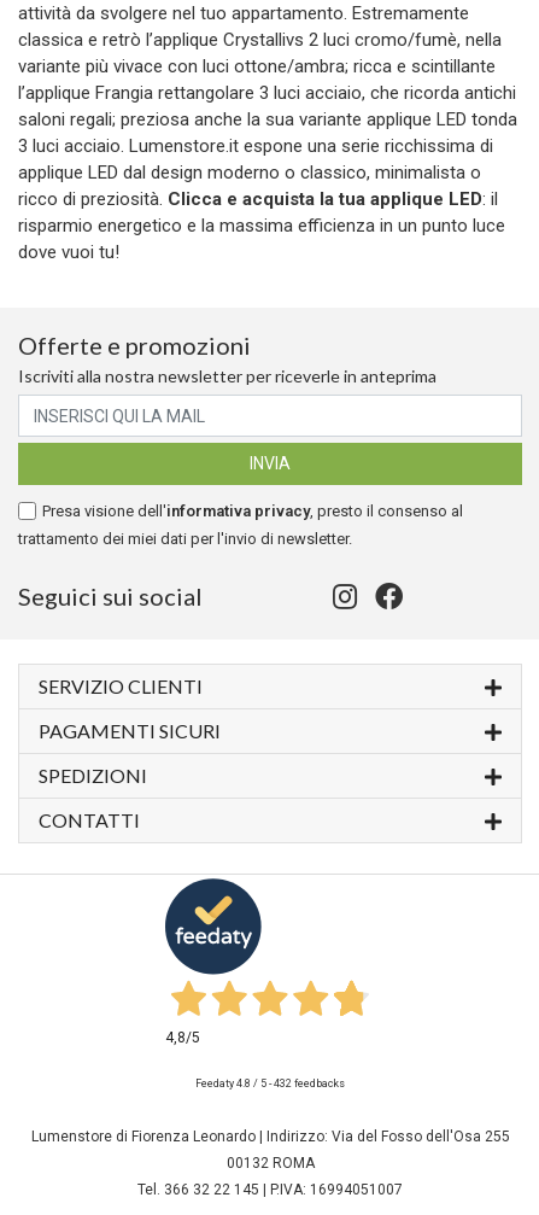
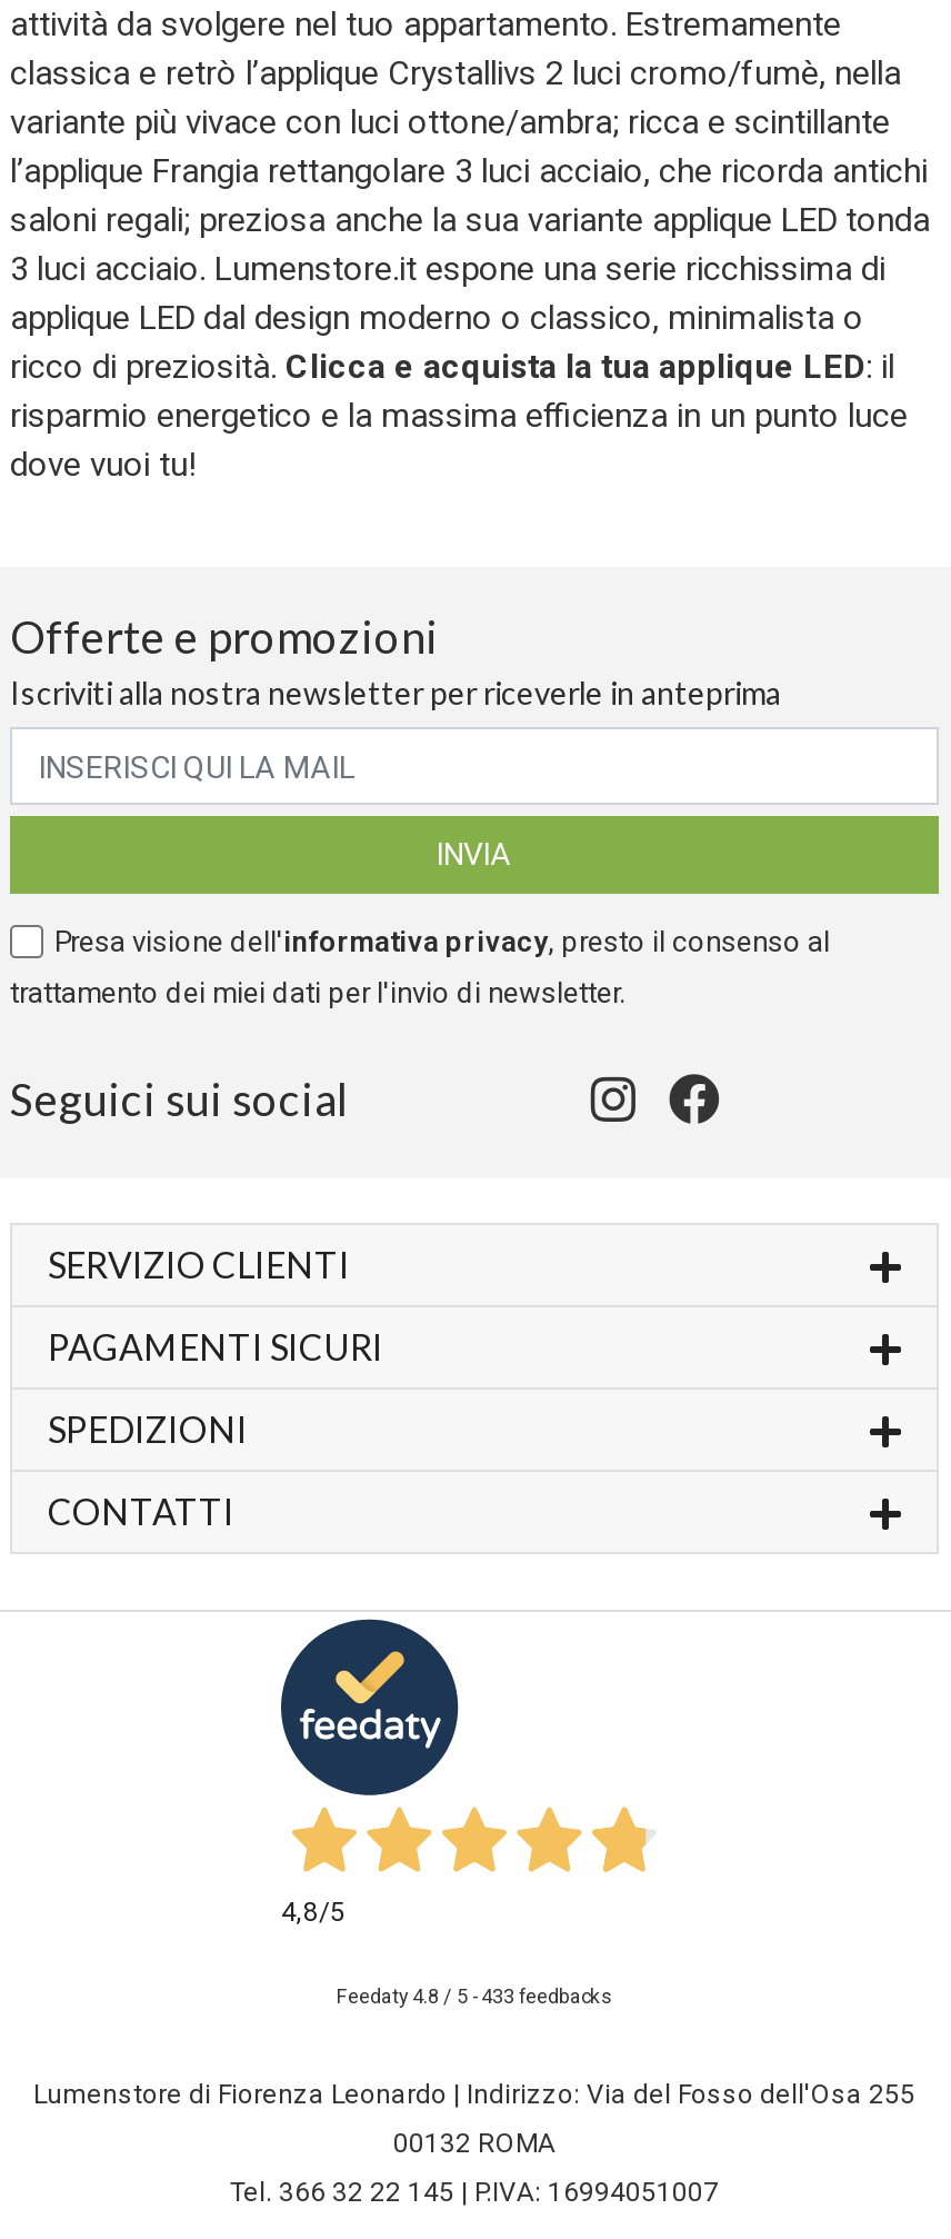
[195,1077,345,1089] Feedaty 4.8 / 5 - 432 feedbacks -> [337,1985,612,2007] Feedaty 4.8 / 5 - 433 feedbacks

